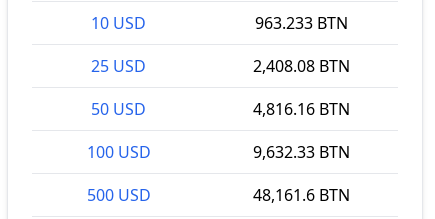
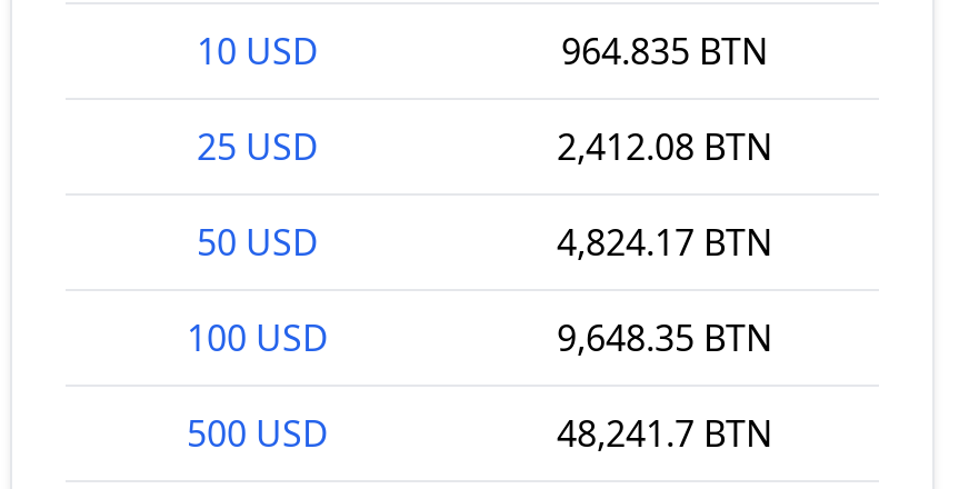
[255,12,348,34] 963.233 BTN -> [561,27,768,76] 964.835 BTN
[253,55,350,77] 2,408.08 BTN -> [557,122,772,171] 2,412.08 BTN
[253,98,350,120] 4,816.16 BTN -> [557,218,772,267] 4,824.17 BTN
[253,141,350,163] 9,632.33 BTN -> [557,313,772,362] 9,648.35 BTN
[253,184,350,206] 48,161.6 BTN -> [557,409,772,458] 48,241.7 BTN

